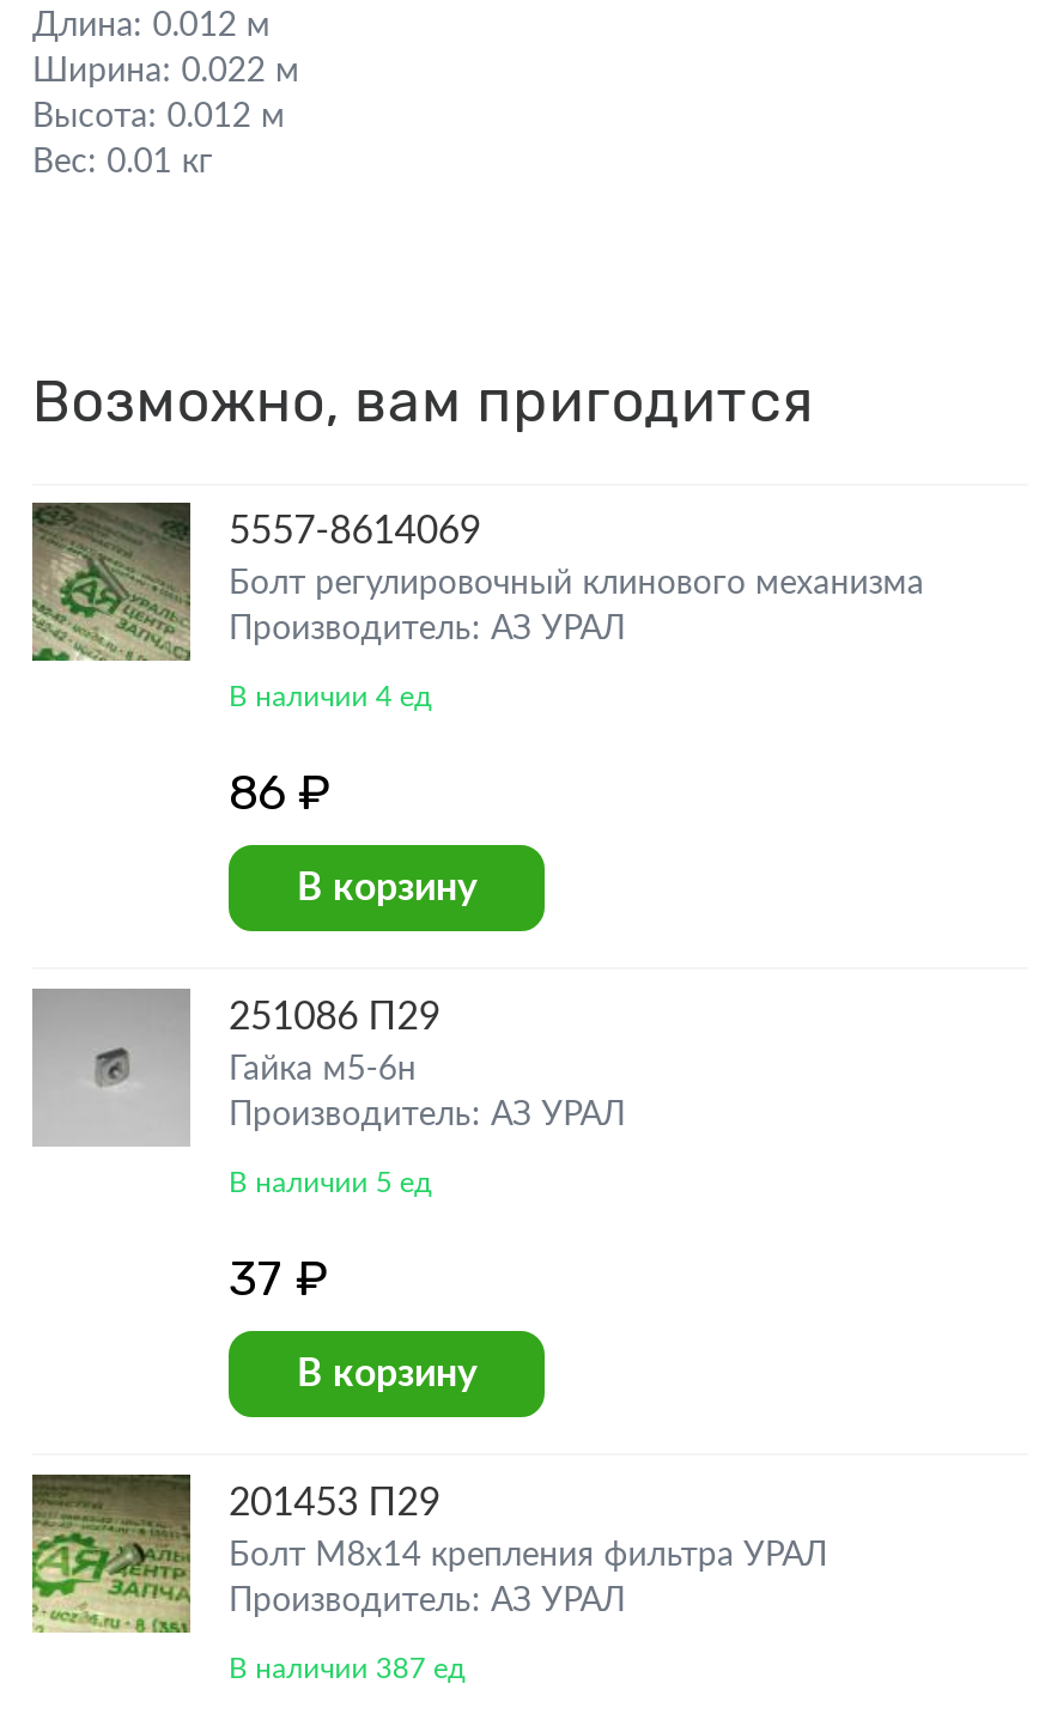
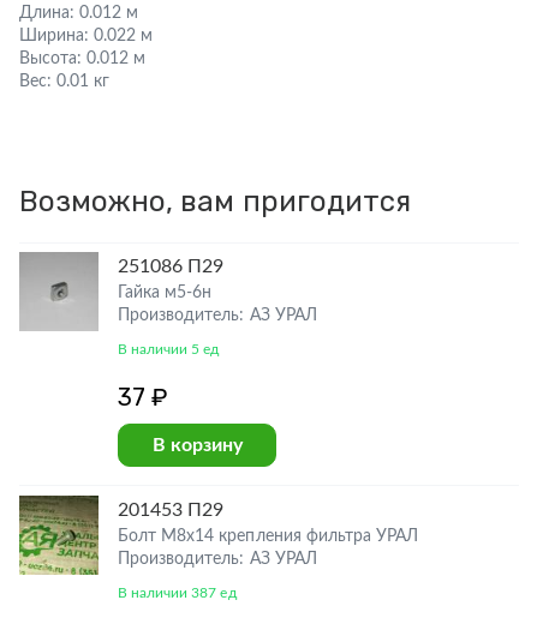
[32,503,924,907] [image] | 5557-8614069 | Болт регулировочный клинового механизма | Производитель: АЗ УРАЛ | В наличии 4 ед | 86 ₽ | В корзину -> none

